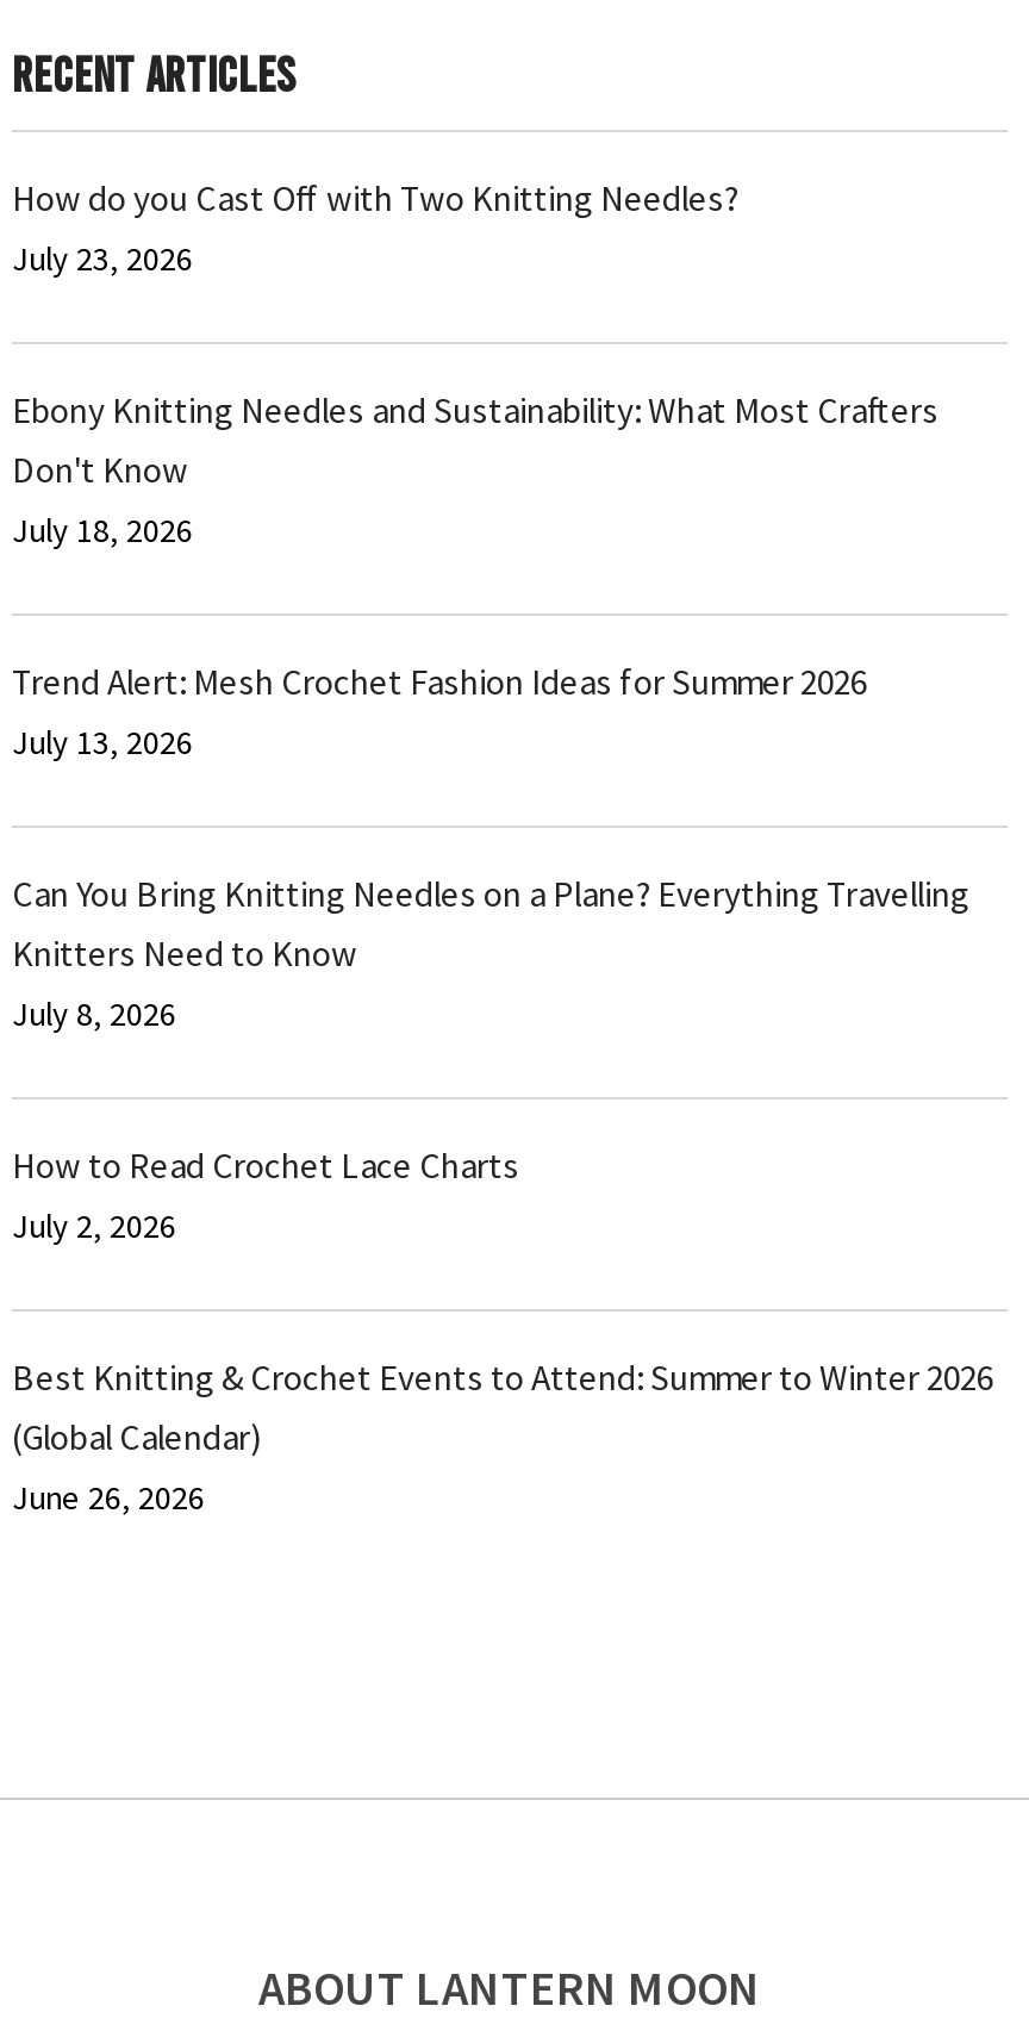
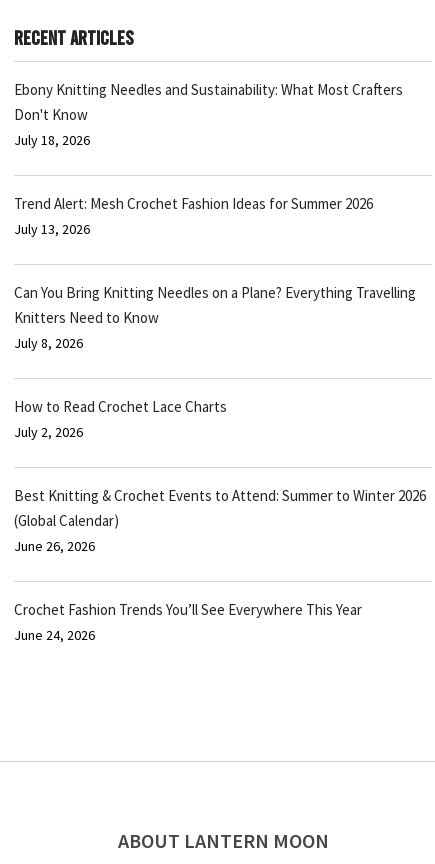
[12,175,738,280] How do you Cast Off with Two Knitting Needles? | July 23, 2026 -> none
moved [12,387,993,1519] -> [14,80,426,555]: Ebony Knitting Needles and Sustainability: What Most Crafters | Don't Know | July 18, 2026 | ... | (Global Calendar) | June 26, 2026
none -> [14,600,362,644] Crochet Fashion Trends You’ll See Everywhere This Year | June 24, 2026

